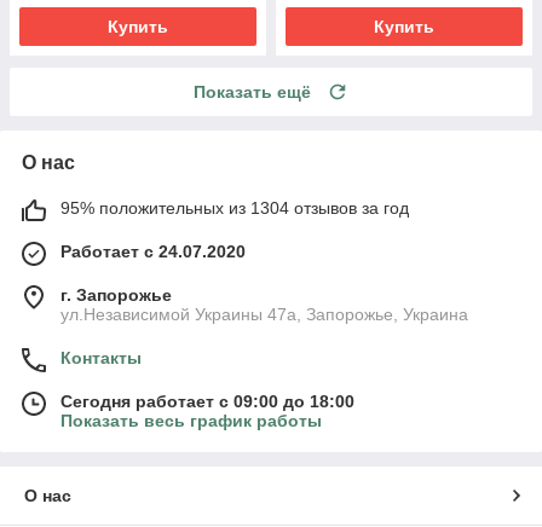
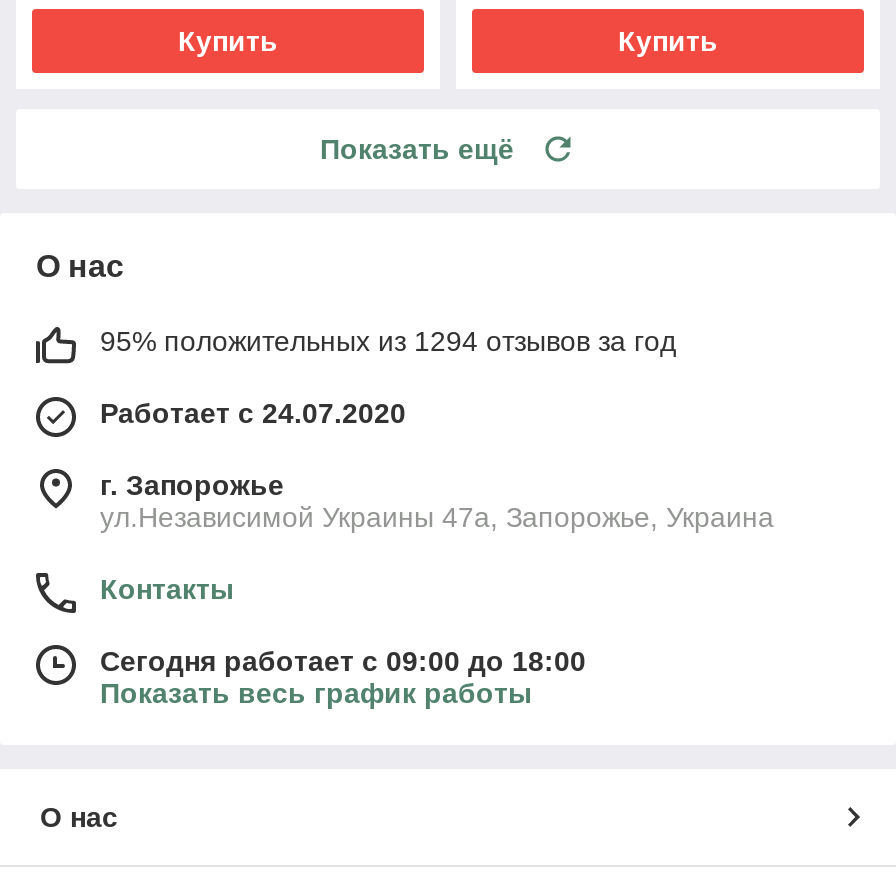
[60,198,409,217] 95% положительных из 1304 отзывов за год -> [100,325,676,357] 95% положительных из 1294 отзывов за год

